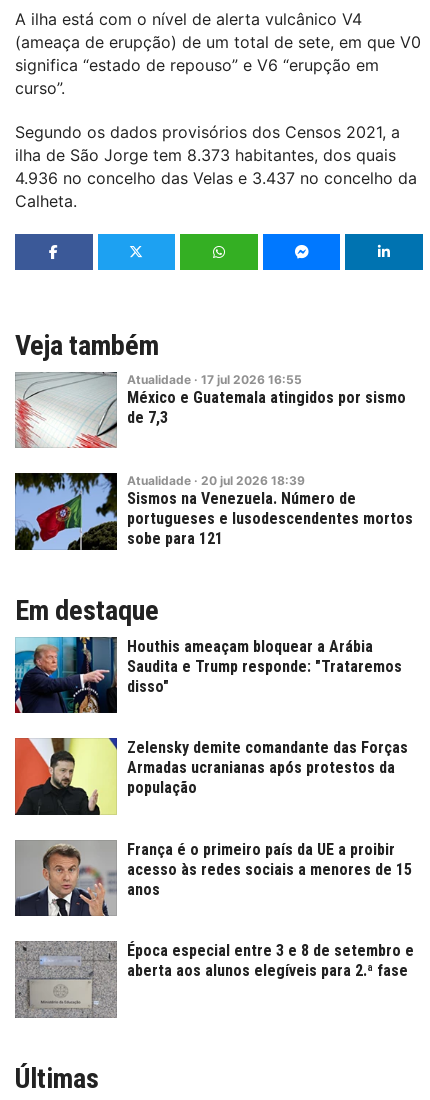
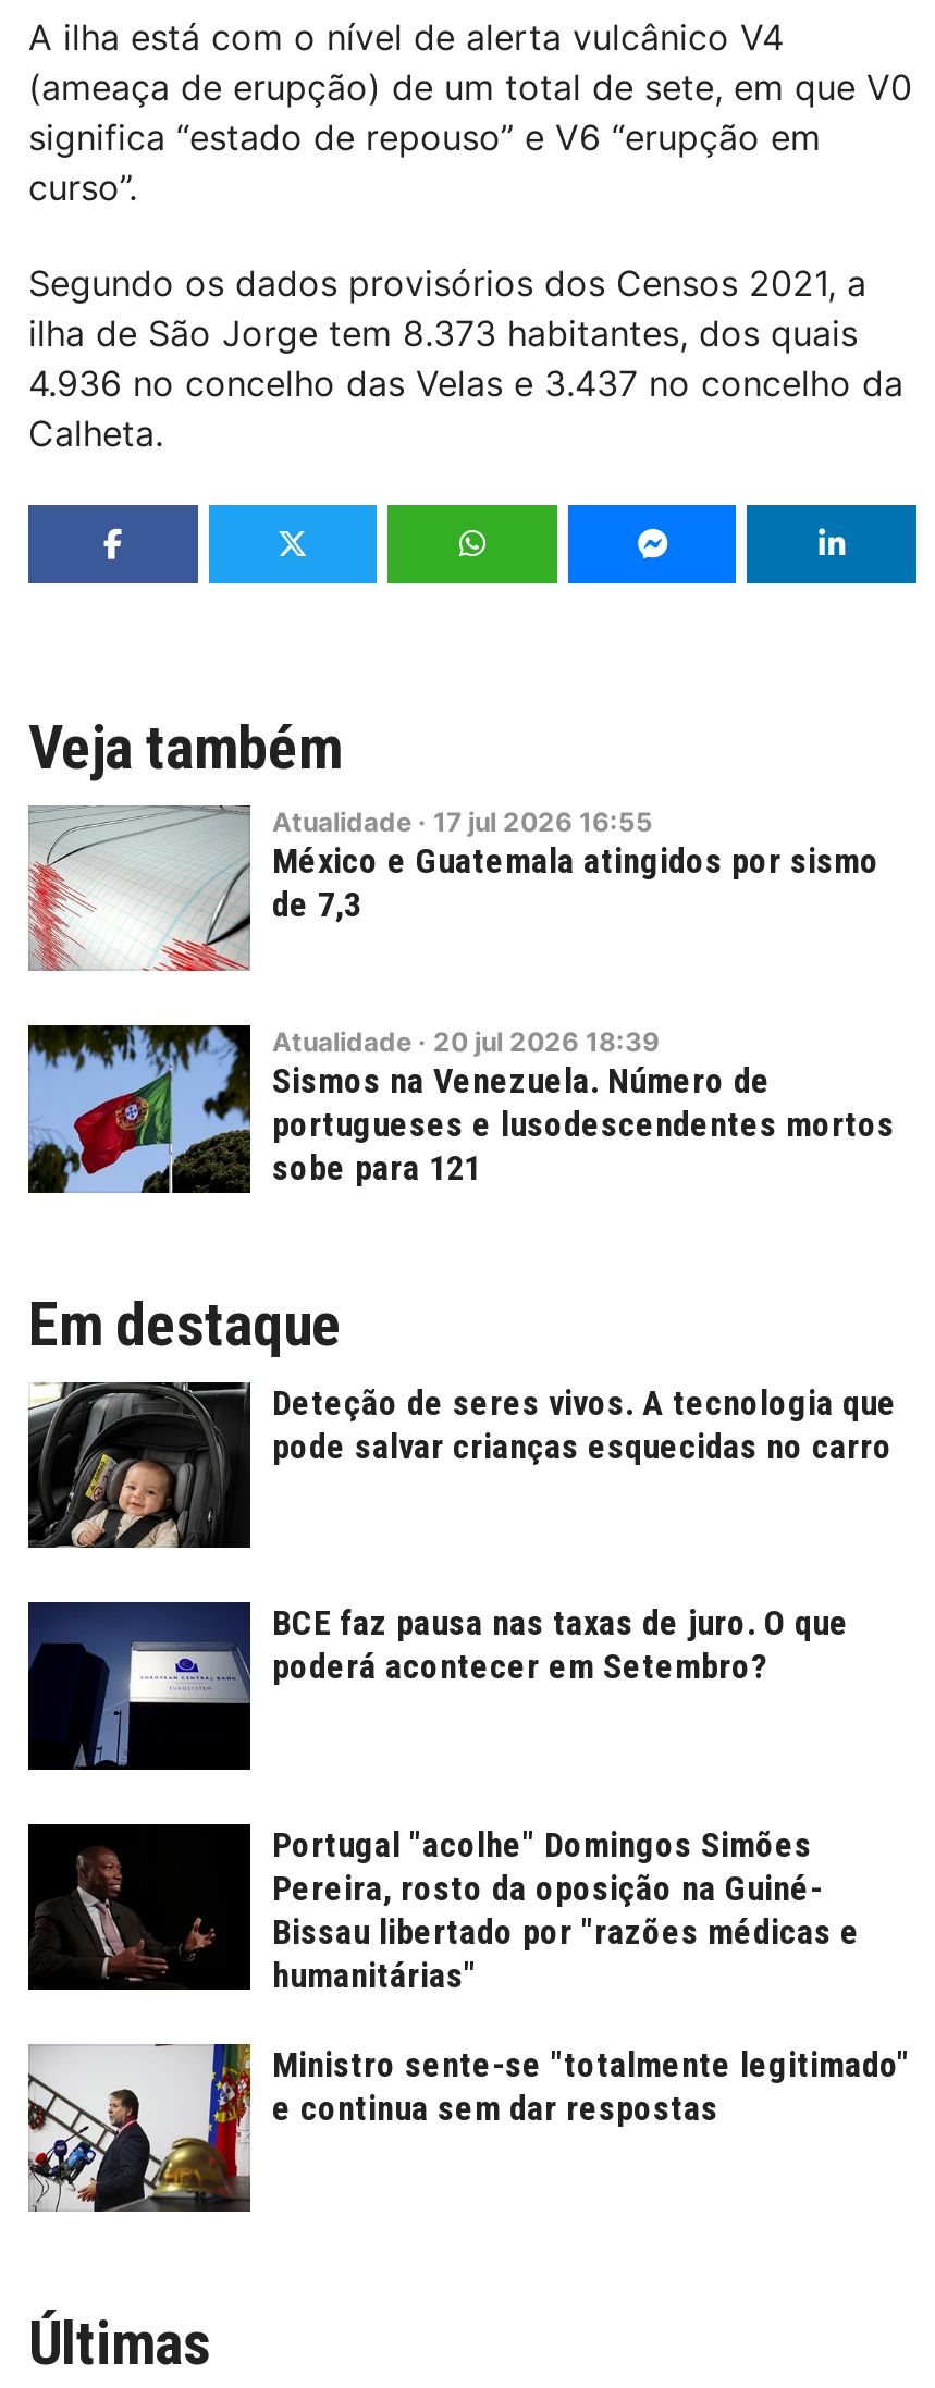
[14,636,402,714] [image] | Houthis ameaçam bloquear a Arábia | Saudita e Trump responde: "Trataremos | disso" -> [26,1380,897,1550] [image] | Deteção de seres vivos. A tecnologia que | pode salvar crianças esquecidas no carro
[14,737,408,815] [image] | Zelensky demite comandante das Forças | Armadas ucranianas após protestos da | população -> [26,1600,849,1772] [image] | BCE faz pausa nas taxas de juro. O que | poderá acontecer em Setembro?
[14,840,412,917] [image] | França é o primeiro país da UE a proibir | acesso às redes sociais a menores de 15 | anos -> [28,1824,860,1996] [image] | Portugal "acolhe" Domingos Simões | Pereira, rosto da oposição na Guiné- | Bissau libertado por "razões médicas e | humanitárias"
[15,941,414,1018] [image] | Época especial entre 3 e 8 de setembro e | aberta aos alunos elegíveis para 2.ª fase -> [28,2042,910,2212] [image] | Ministro sente-se "totalmente legitimado" | e continua sem dar respostas

